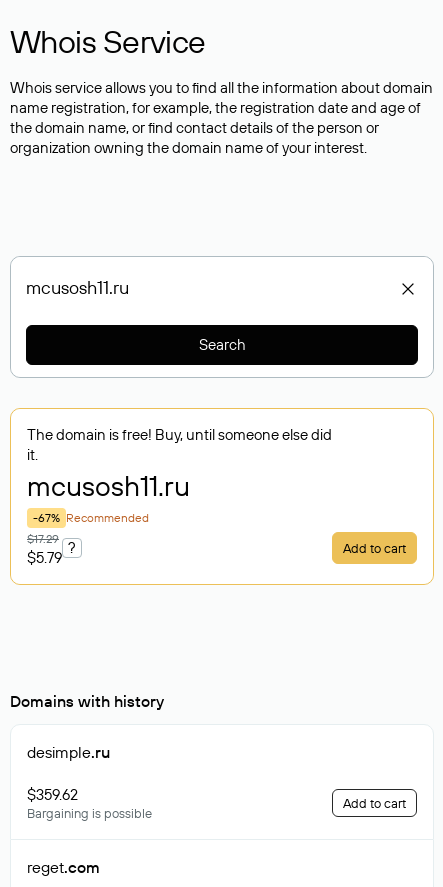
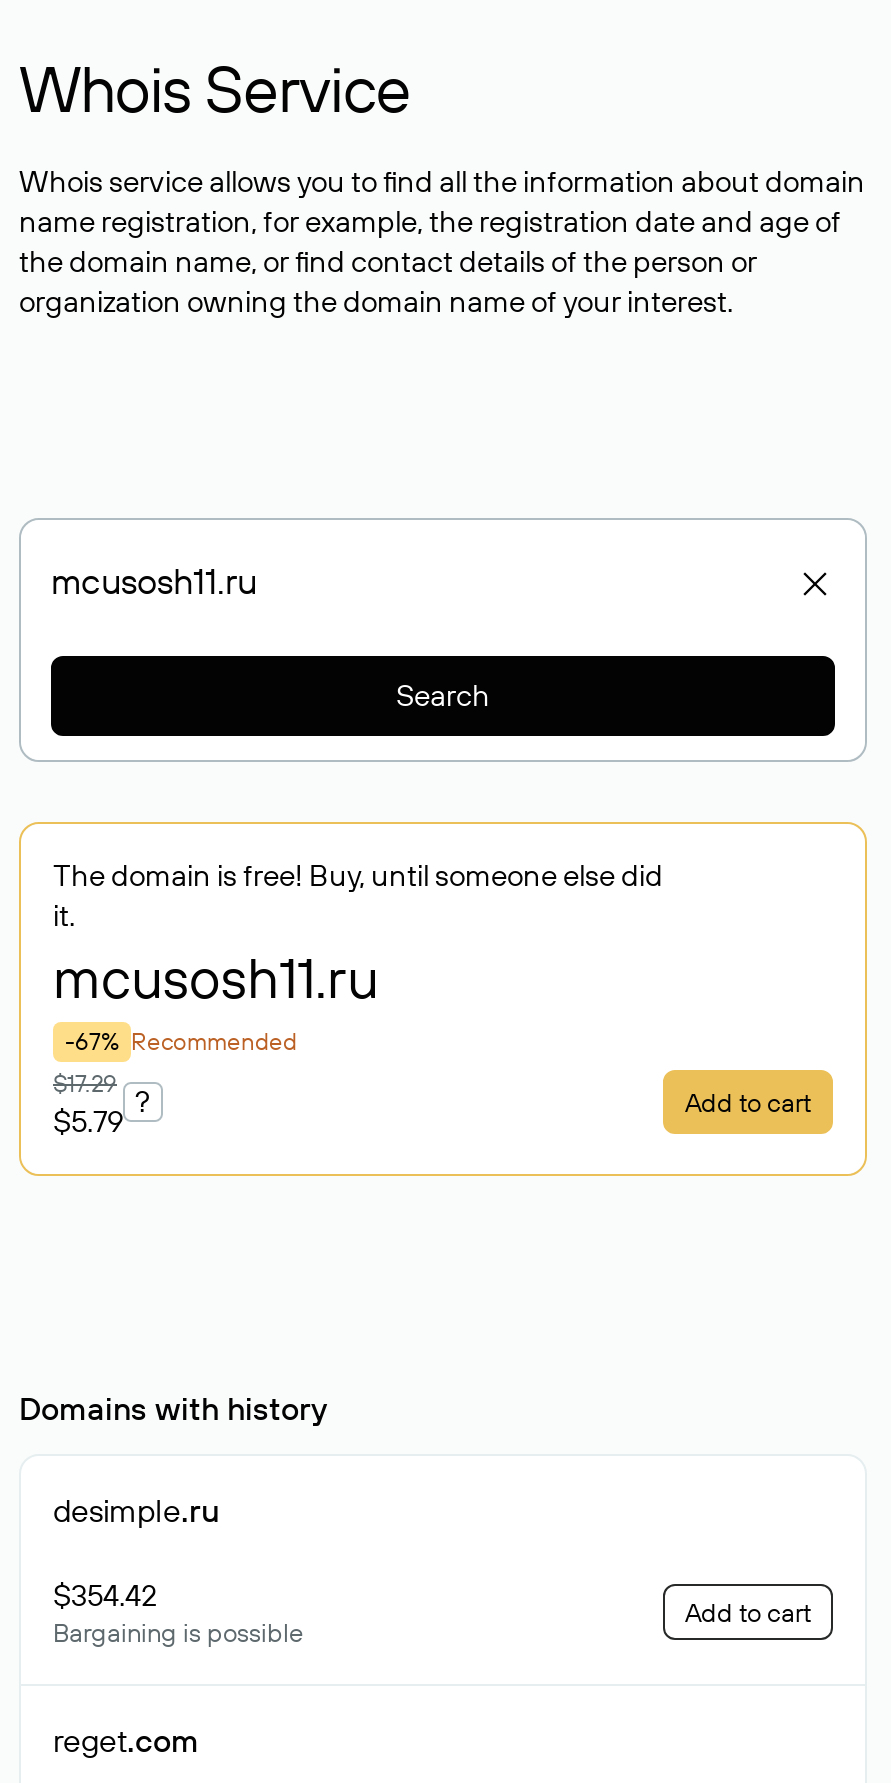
[27,785,78,804] $359.62 -> [53,1576,157,1614] $354.42

